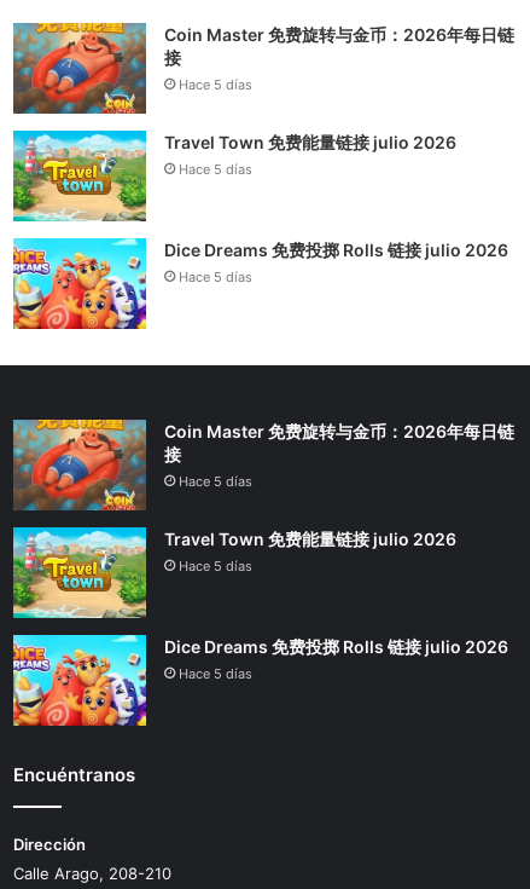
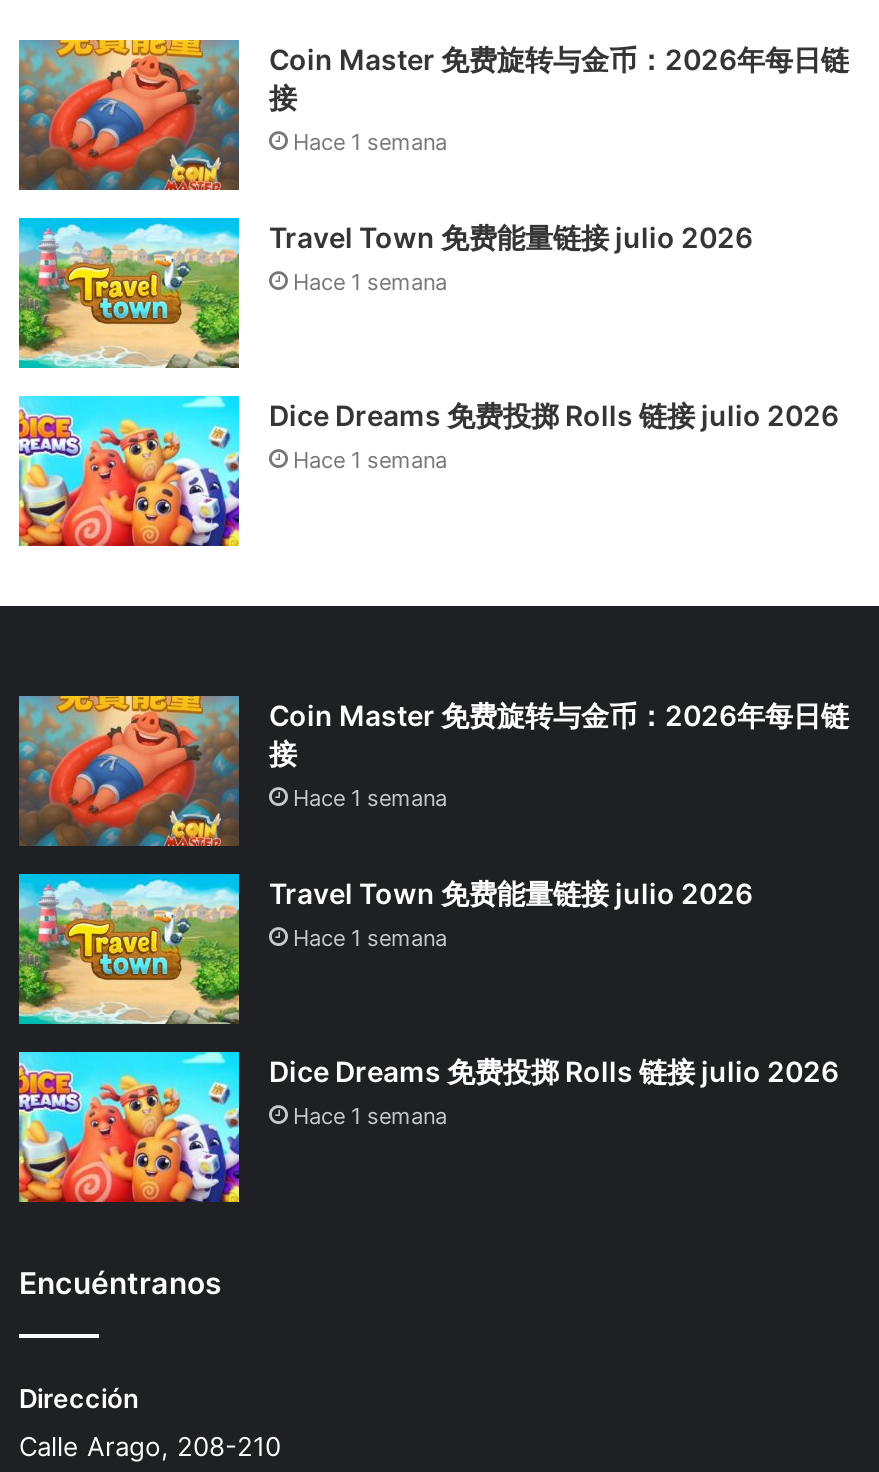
[179,76,252,93] Hace 5 días -> [293,128,447,156] Hace 1 semana
[179,160,252,177] Hace 5 días -> [293,268,447,296] Hace 1 semana
[179,268,252,285] Hace 5 días -> [293,446,447,474] Hace 1 semana
[179,472,252,489] Hace 5 días -> [293,784,447,812] Hace 1 semana
[179,557,252,574] Hace 5 días -> [293,924,447,952] Hace 1 semana
[179,665,252,682] Hace 5 días -> [293,1102,447,1130] Hace 1 semana

